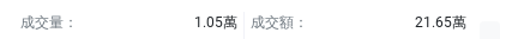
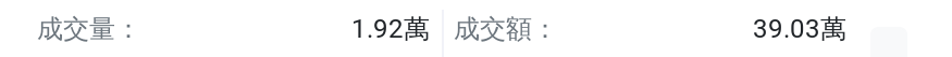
[194,14,308,30] 1.05萬 成交額： -> [351,13,558,43] 1.92萬 成交額：
[415,14,466,30] 21.65萬 -> [753,13,846,43] 39.03萬

